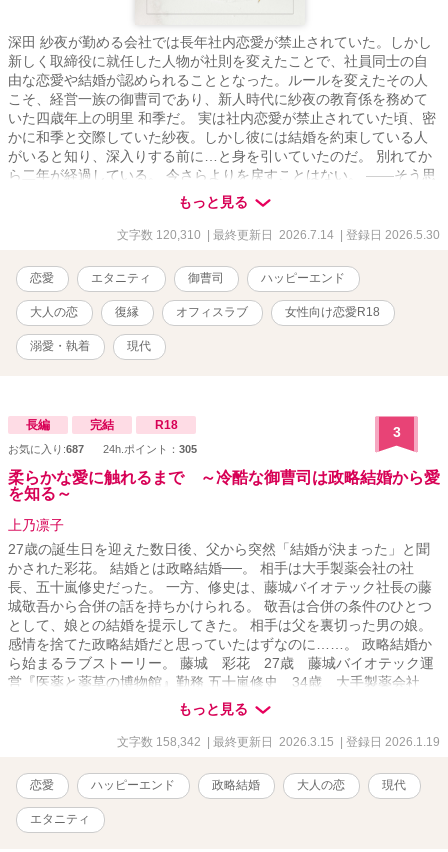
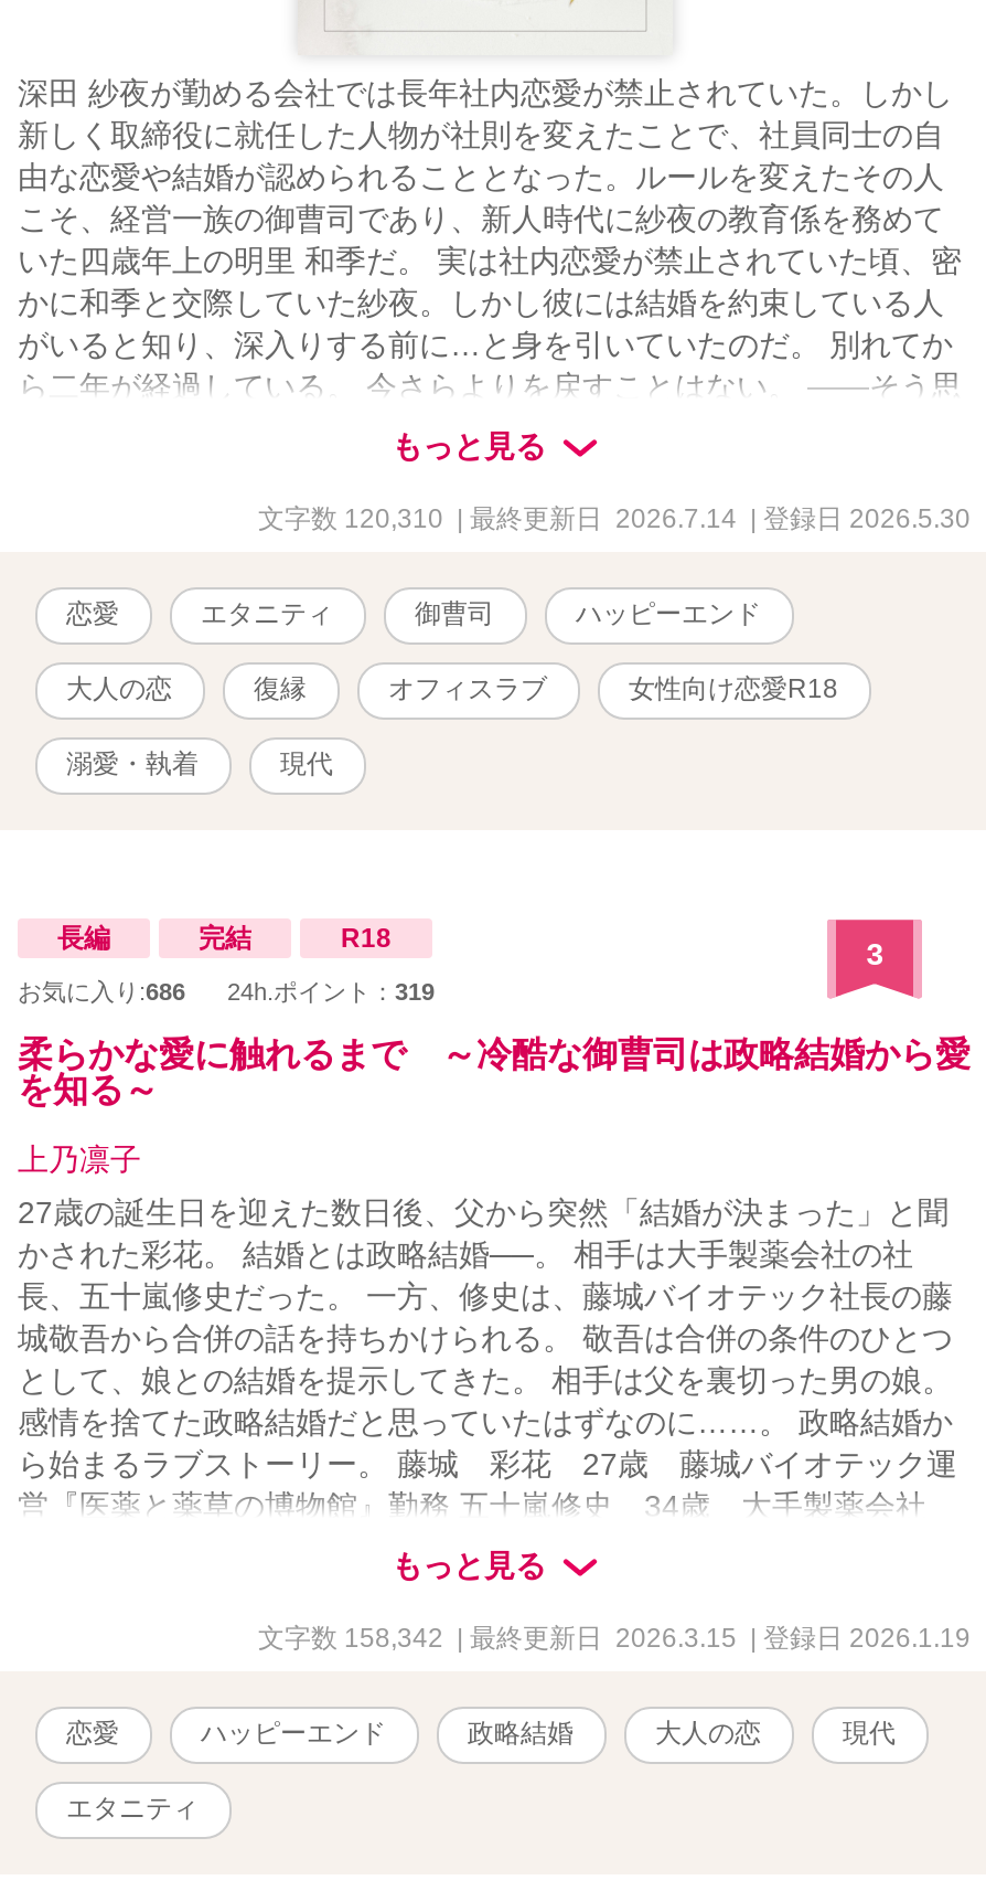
[8,443,84,455] お気に入り: 687 -> [18,979,185,1005] お気に入り: 686
[103,443,197,455] 24h.ポイント：305 -> [227,979,435,1005] 24h.ポイント：319

